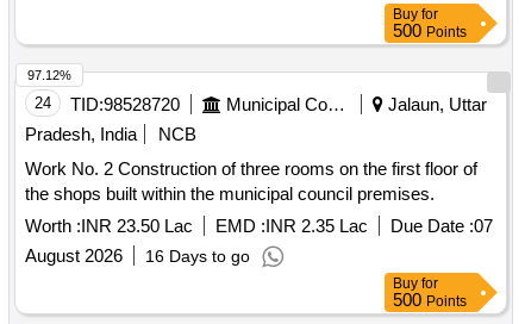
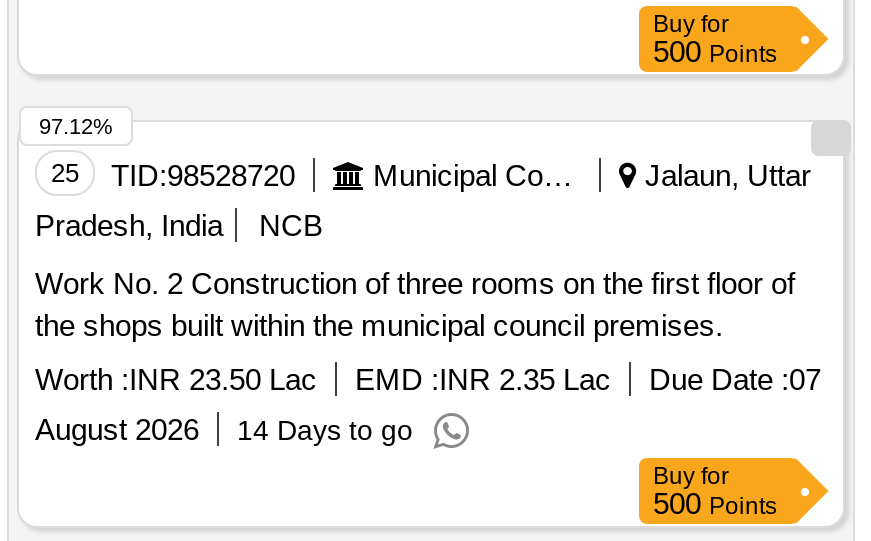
[35,94,180,115] 24 TID:98528720 -> [51,158,295,192] 25 TID:98528720
[25,246,250,266] August 2026 16 Days to go -> [35,412,413,446] August 2026 14 Days to go

